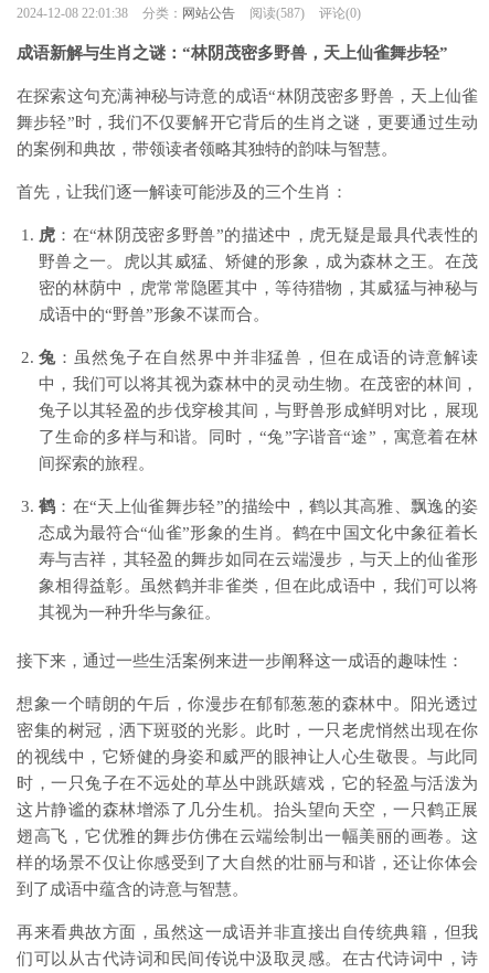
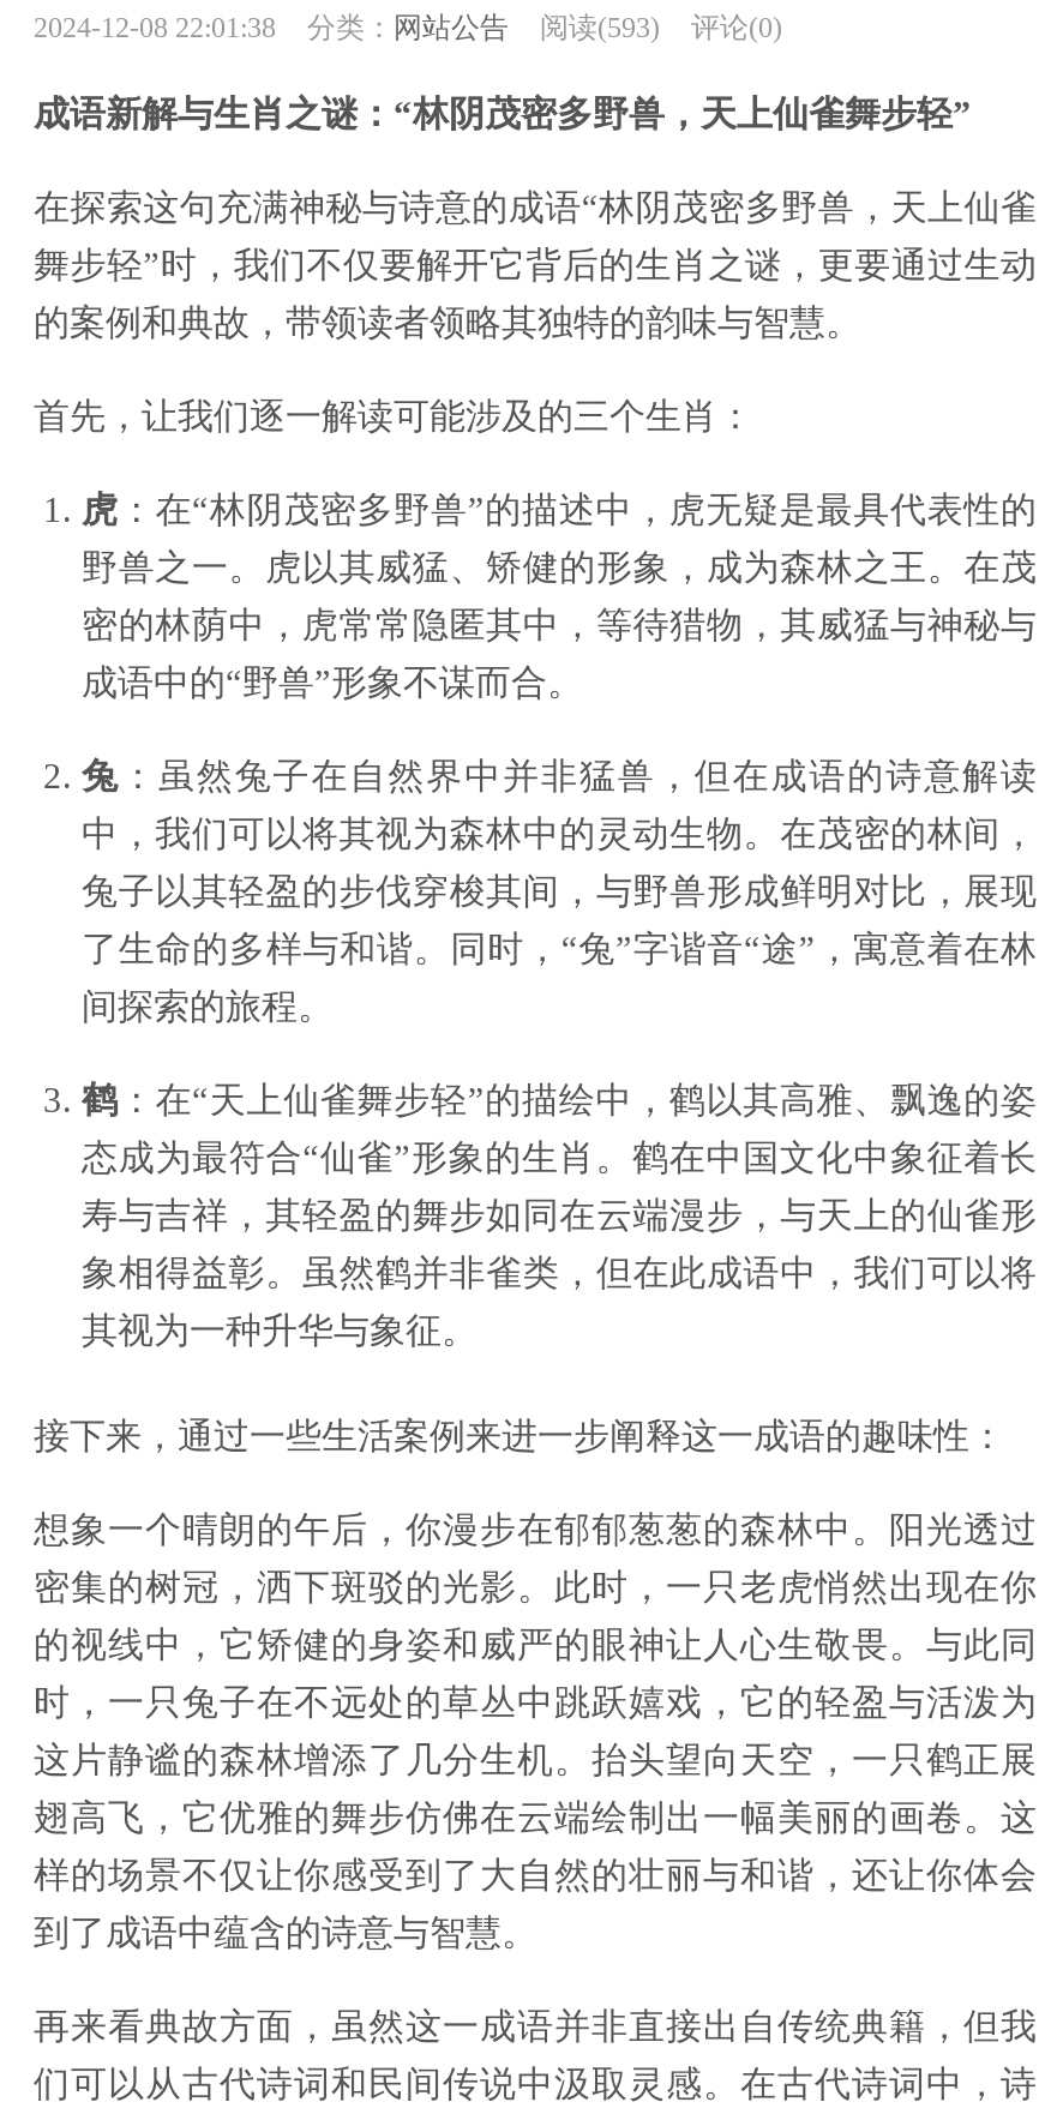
[17,6,361,21] 2024-12-08 22:01:38 分类：网站公告 阅读(587) 评论(0) -> [34,11,782,44] 2024-12-08 22:01:38 分类：网站公告 阅读(593) 评论(0)

